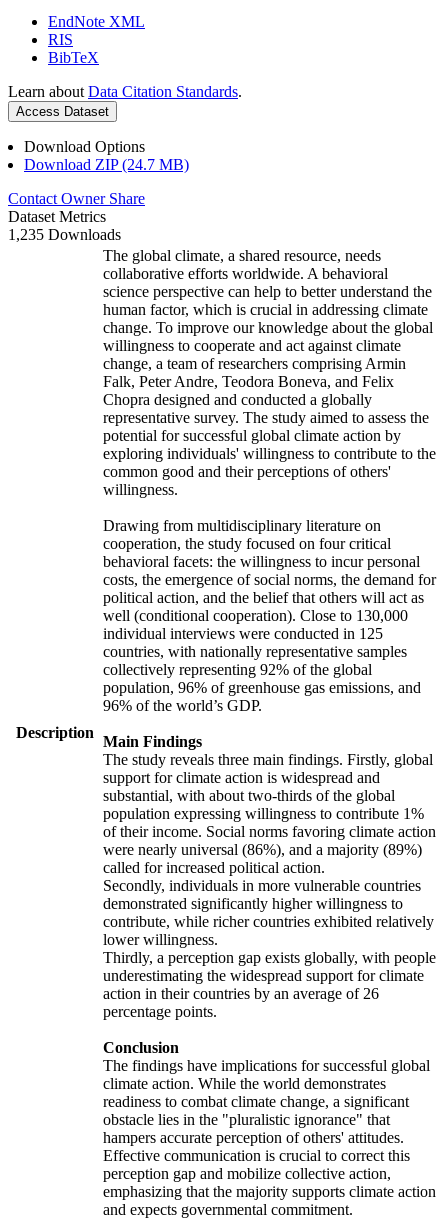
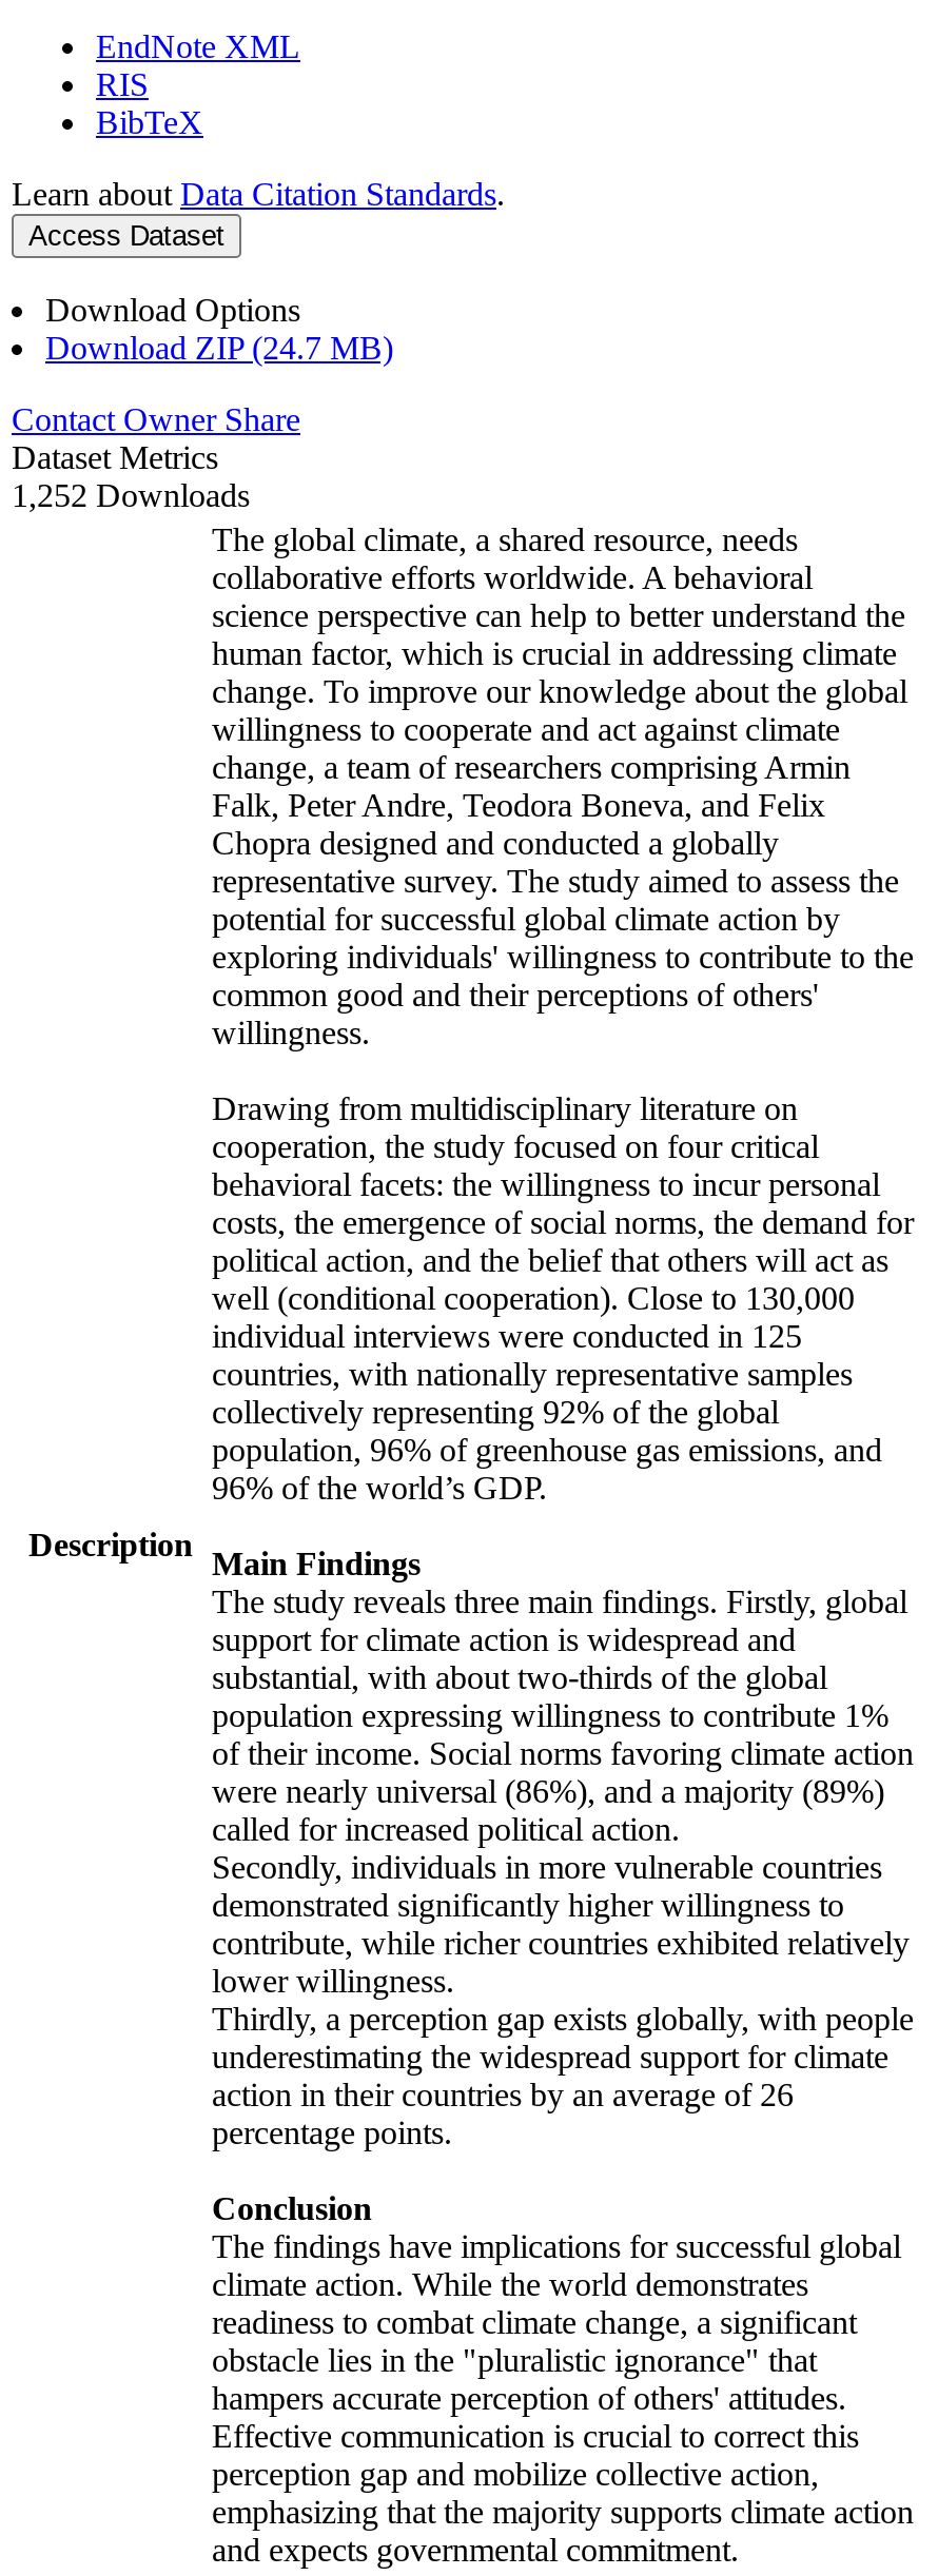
[8,226,121,243] 1,235 Downloads -> [12,478,250,514] 1,252 Downloads

